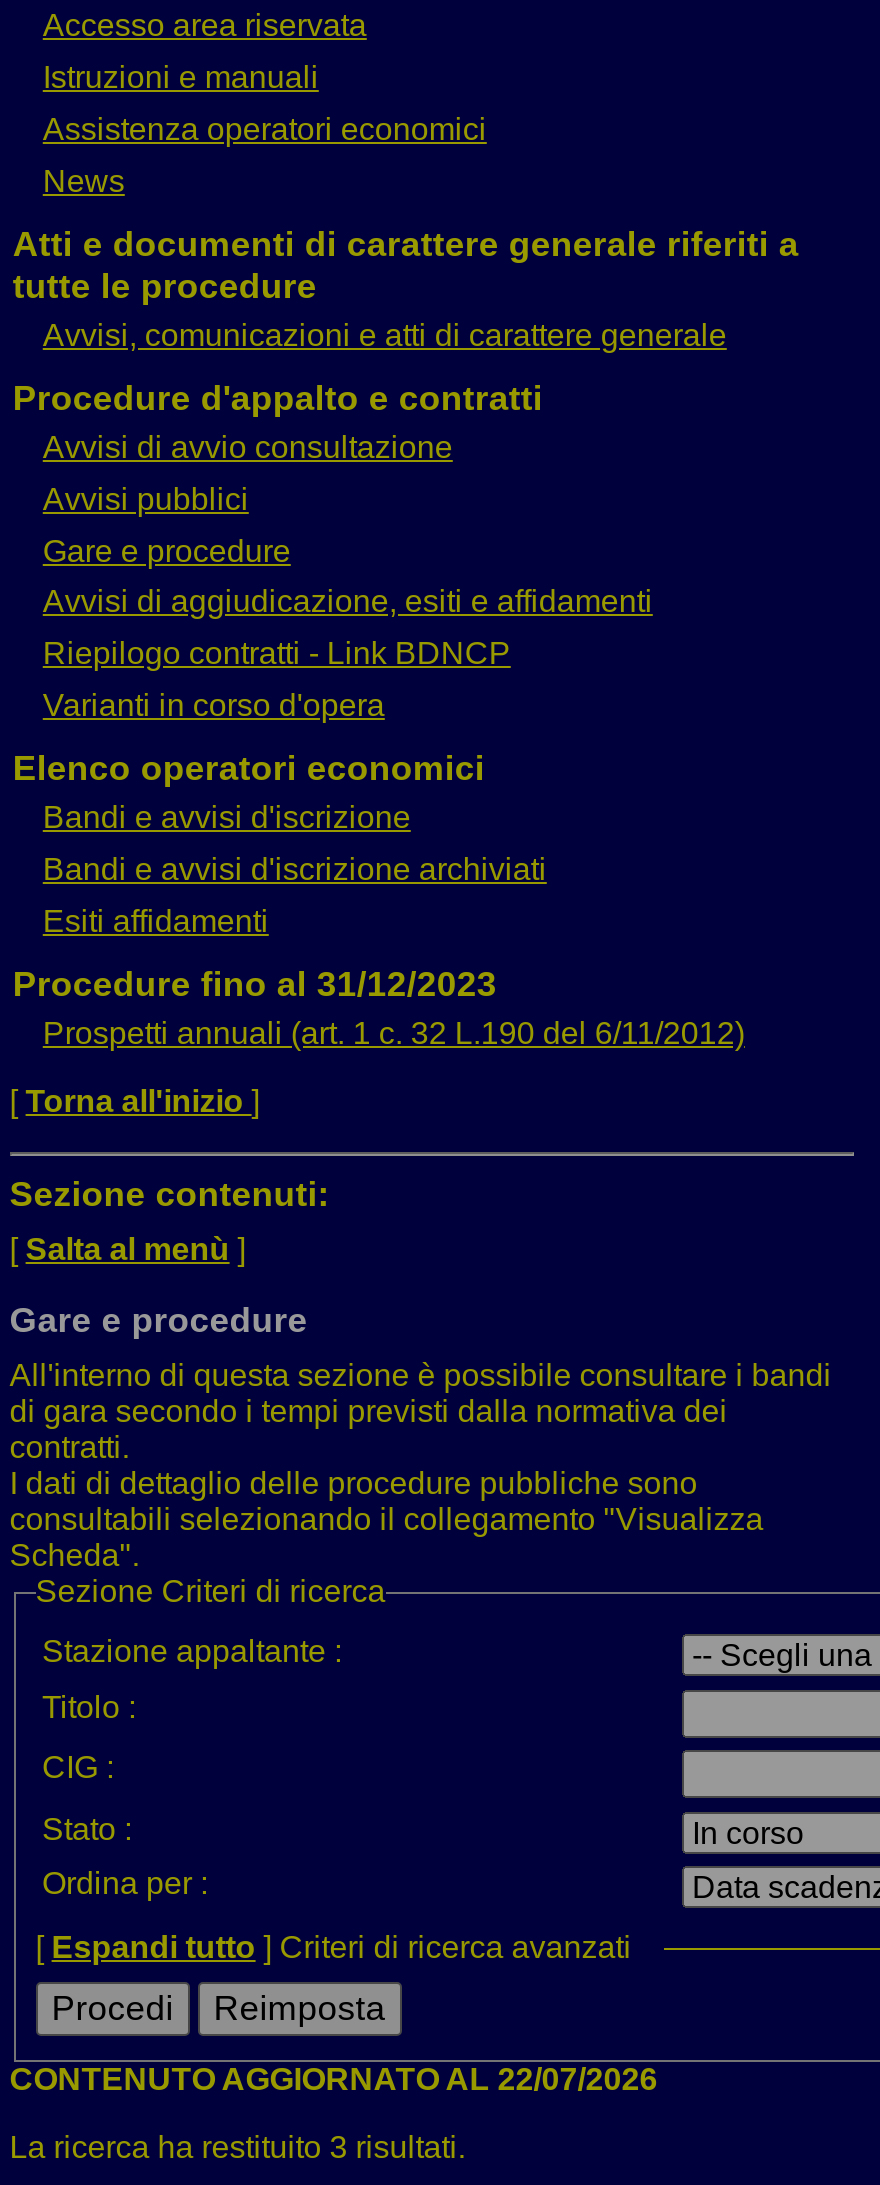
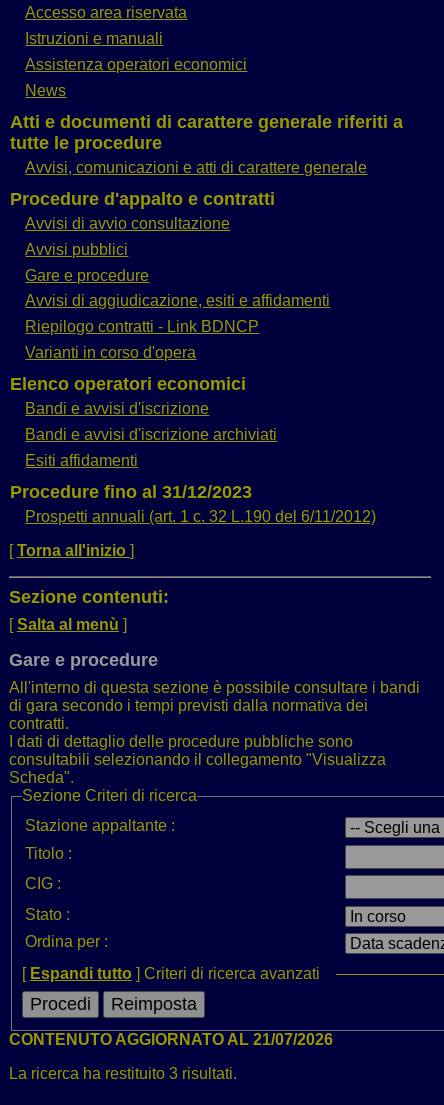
[10,2062,658,2096] CONTENUTO AGGIORNATO AL 22/07/2026 -> [9,1031,333,1048] CONTENUTO AGGIORNATO AL 21/07/2026

